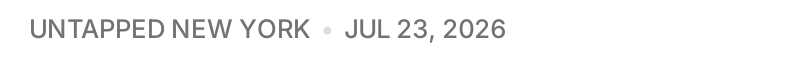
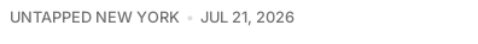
[29,13,506,43] UNTAPPED NEW YORK JUL 23, 2026 -> [10,9,294,26] UNTAPPED NEW YORK JUL 21, 2026

